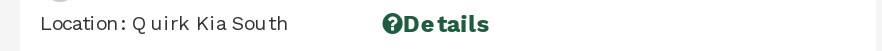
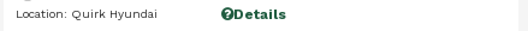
[40,12,290,34] Location: Quirk Kia South -> [16,7,158,20] Location: Quirk Hyundai

